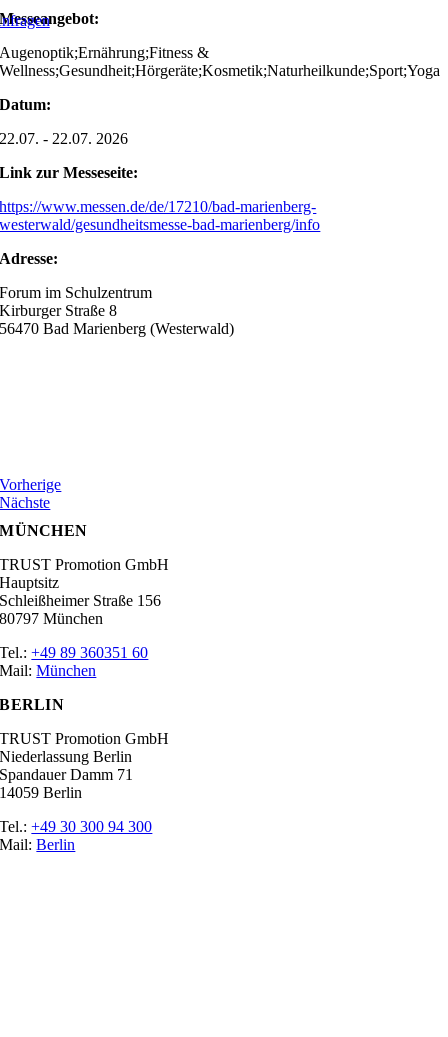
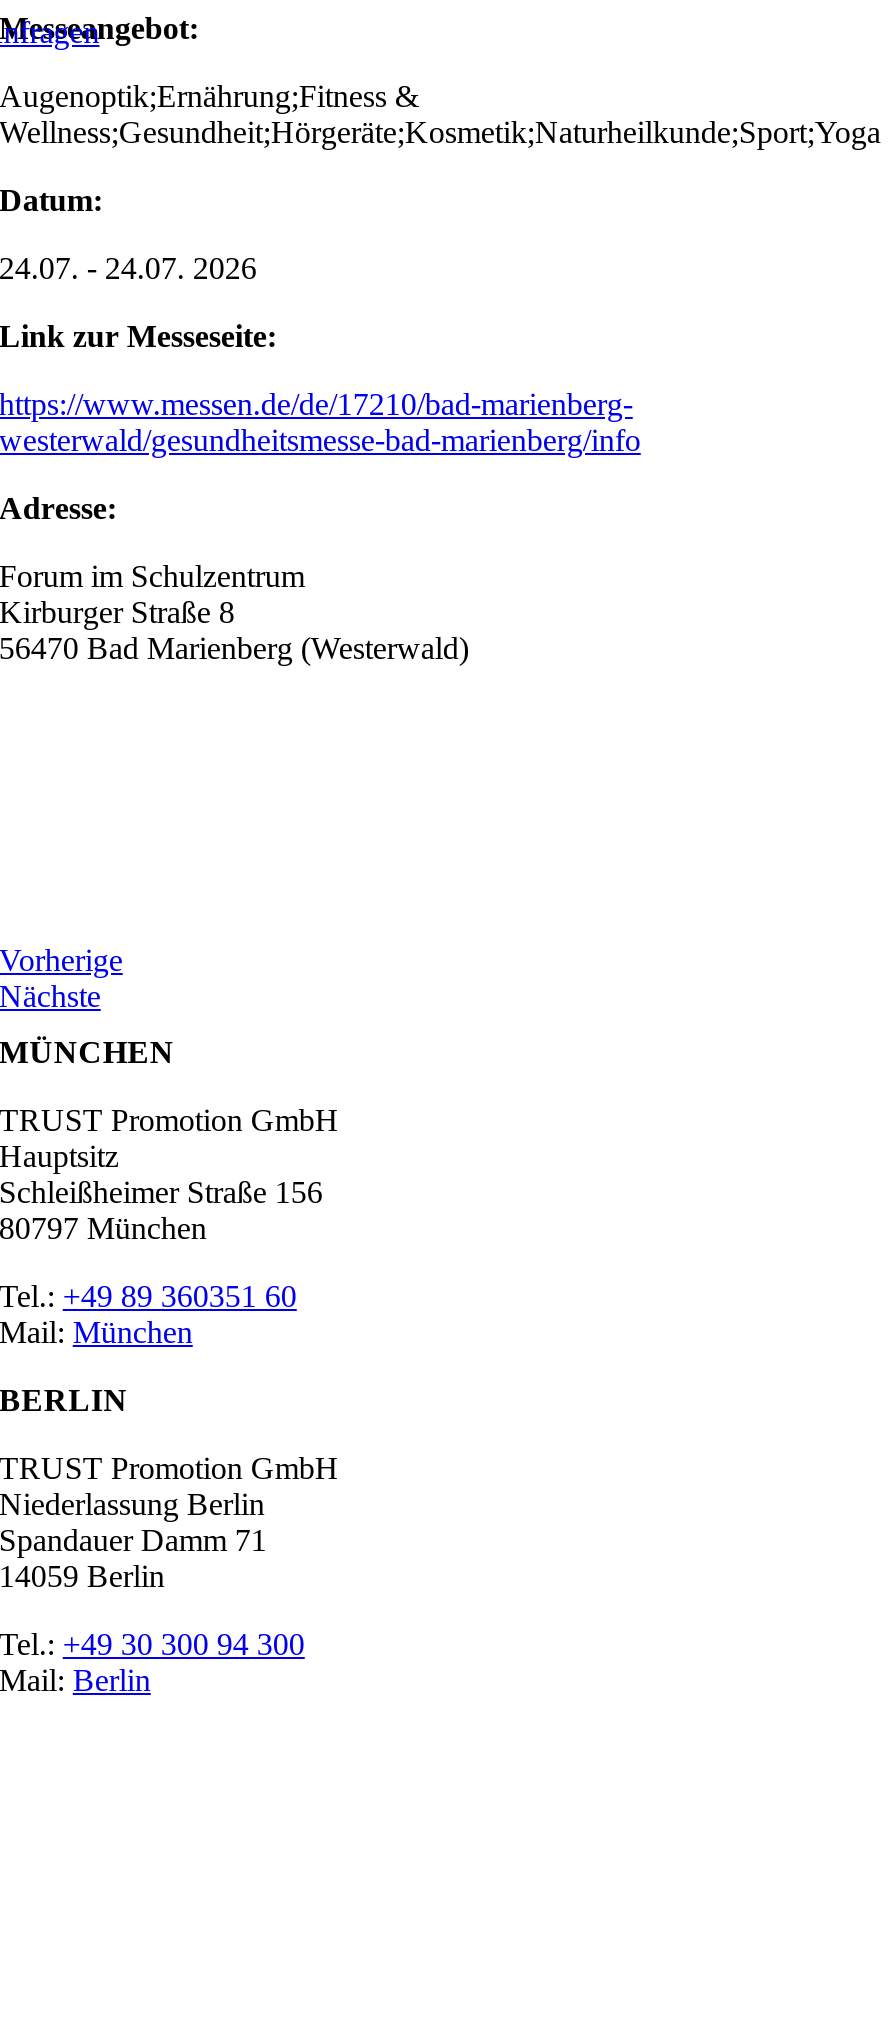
[0,130,128,147] 22.07. - 22.07. 2026 -> [0,251,257,285] 24.07. - 24.07. 2026

